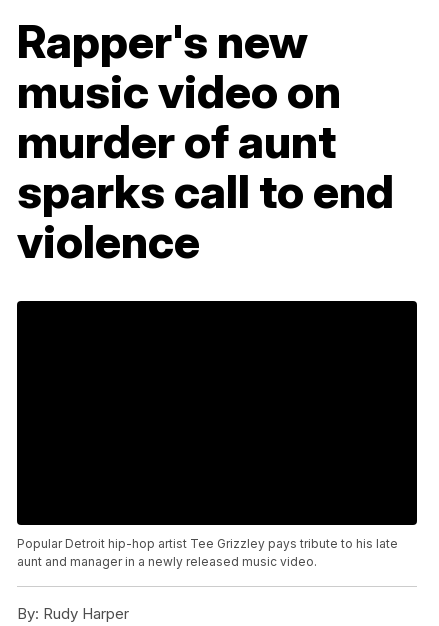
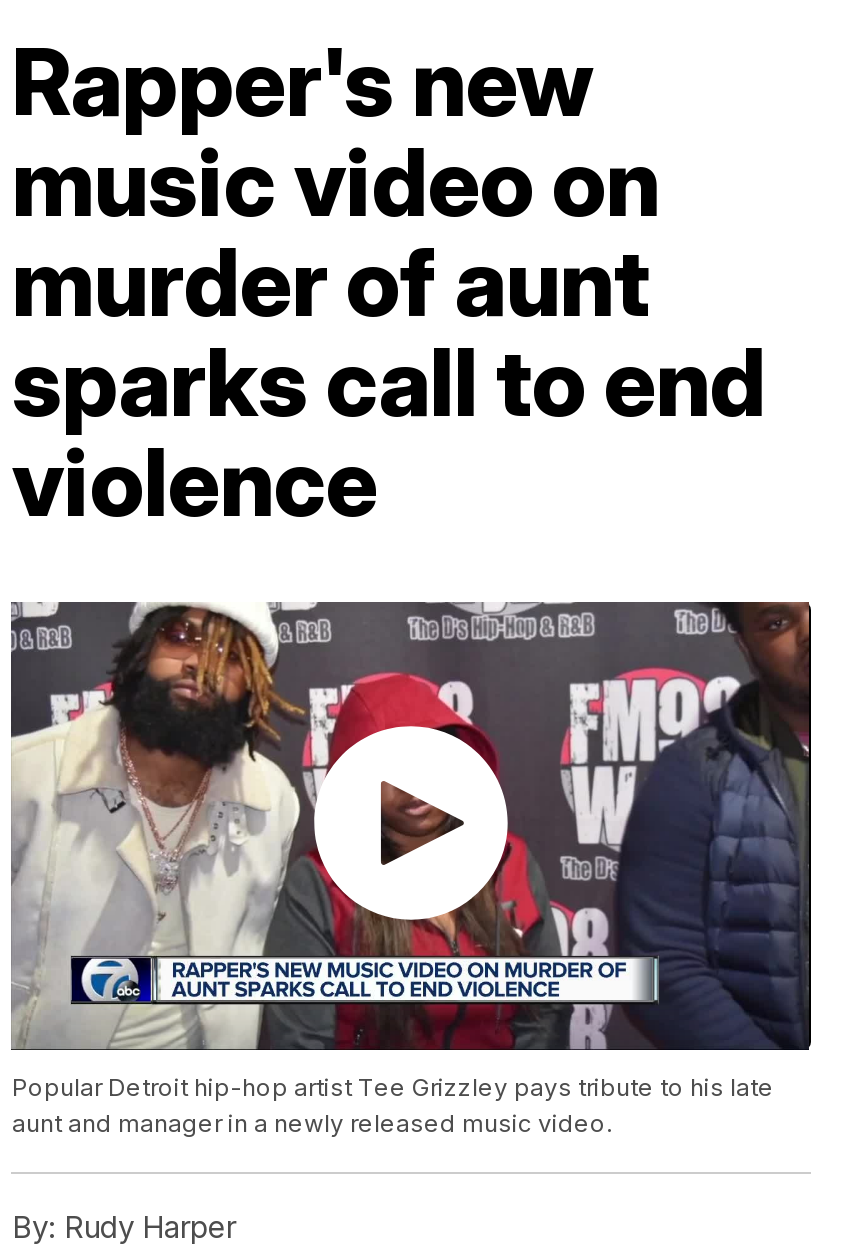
none -> [9,600,811,1052] [image]

